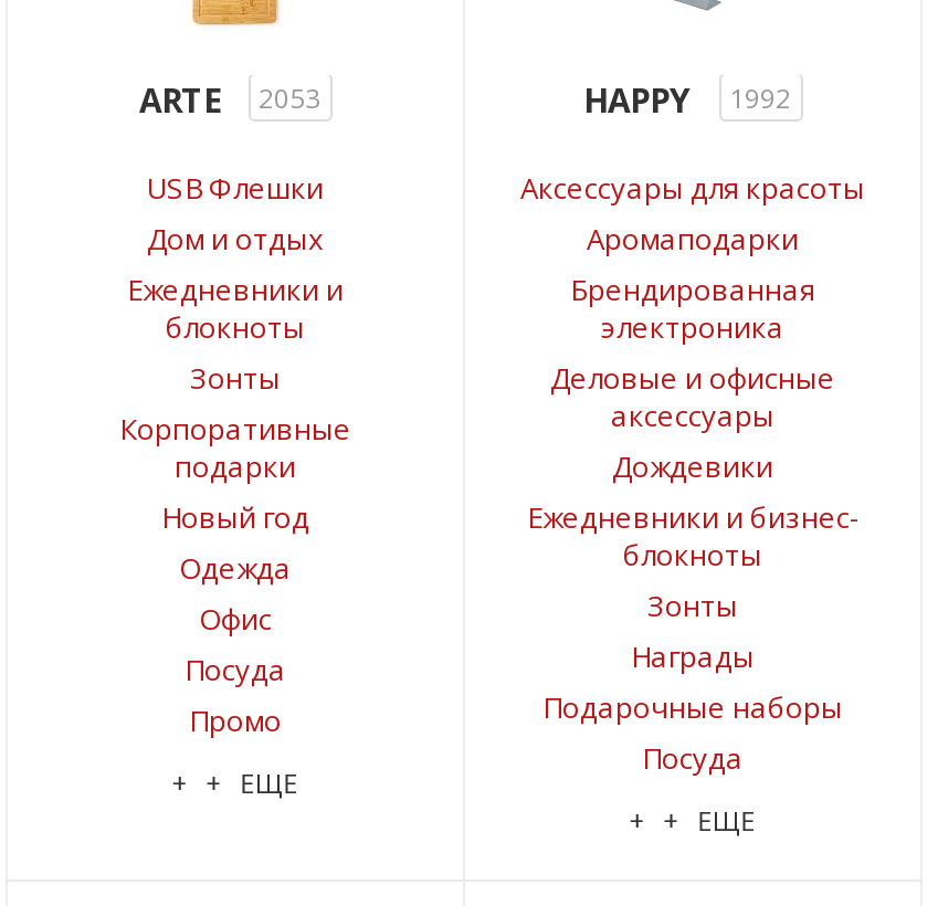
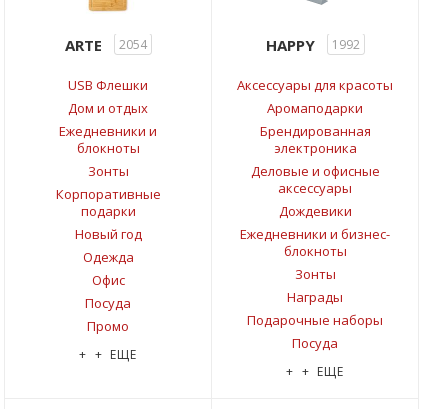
[139,77,320,122] ARTE 2053 -> [64,35,146,55] ARTE 2054

